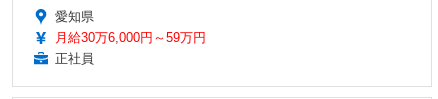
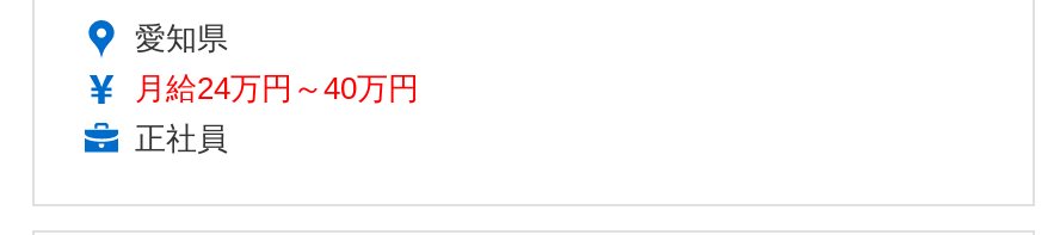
[55,30,206,45] 月給30万6,000円～59万円 -> [135,70,419,106] 月給24万円～40万円

